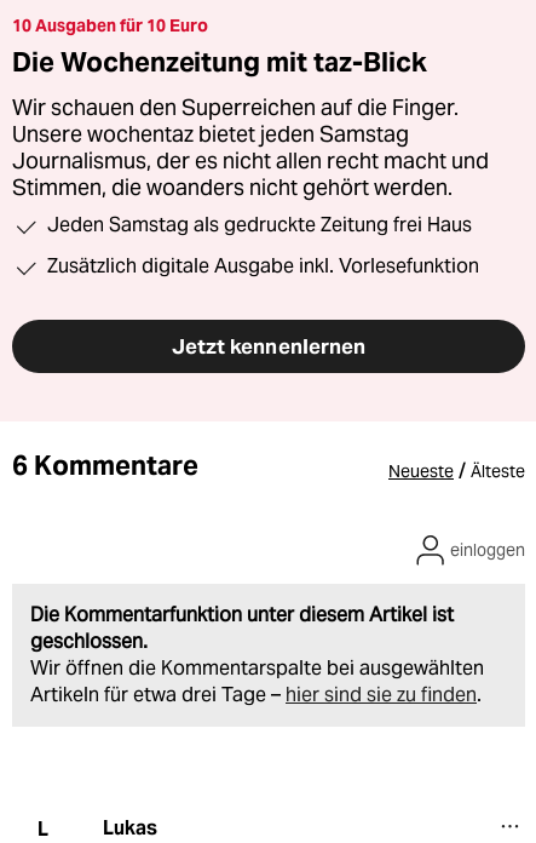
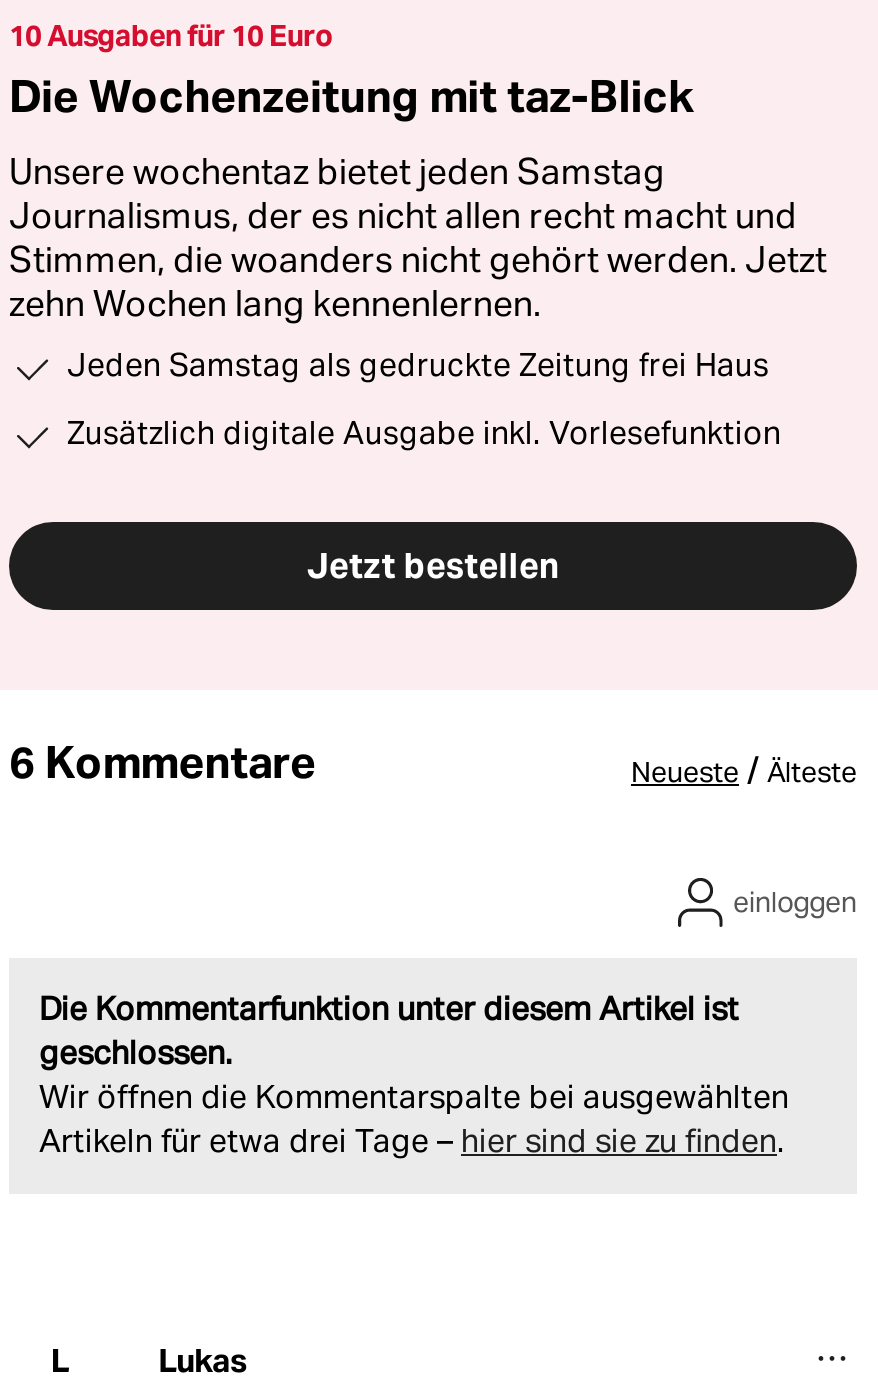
[12,95,459,121] Wir schauen den Superreichen auf die Finger. -> none
moved [12,121,489,175] -> [9,149,797,237]: Unsere wochentaz bietet jeden Samstag | Journalismus, der es nicht allen recht macht und
[12,175,453,201] Stimmen, die woanders nicht gehört werden. -> [9,237,827,325] Stimmen, die woanders nicht gehört werden. Jetzt | zehn Wochen lang kennenlernen.
[171,333,366,360] Jetzt kennenlernen -> [307,543,559,587] Jetzt bestellen

